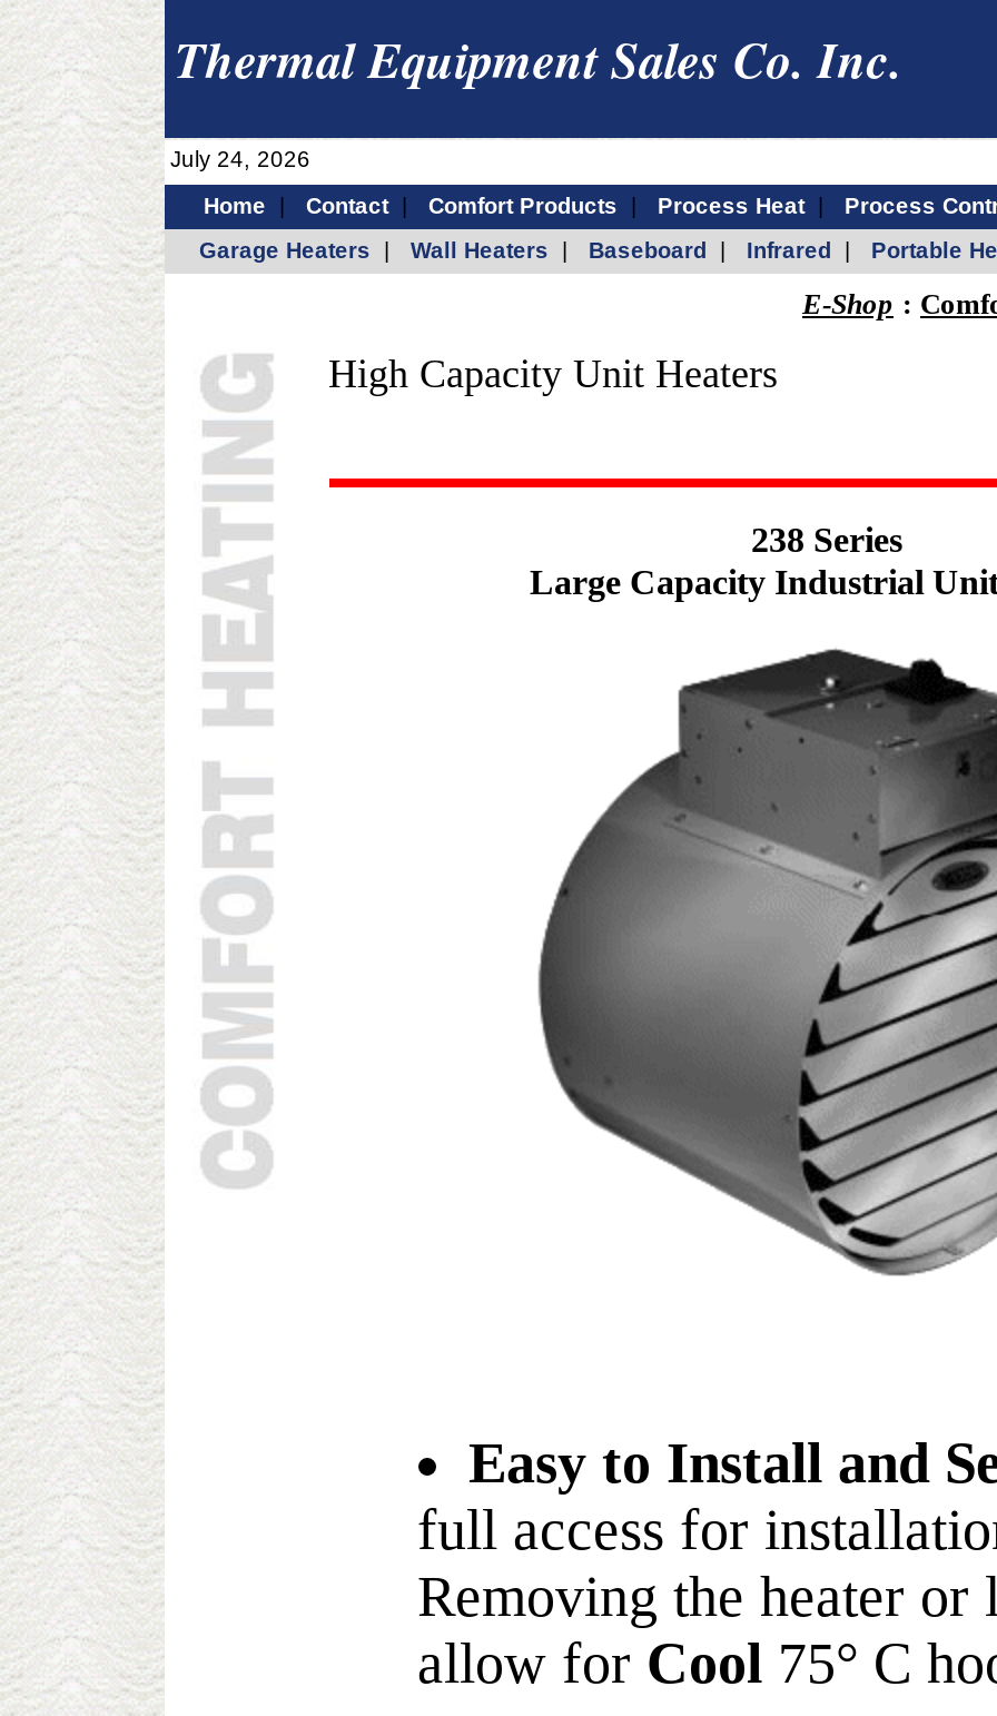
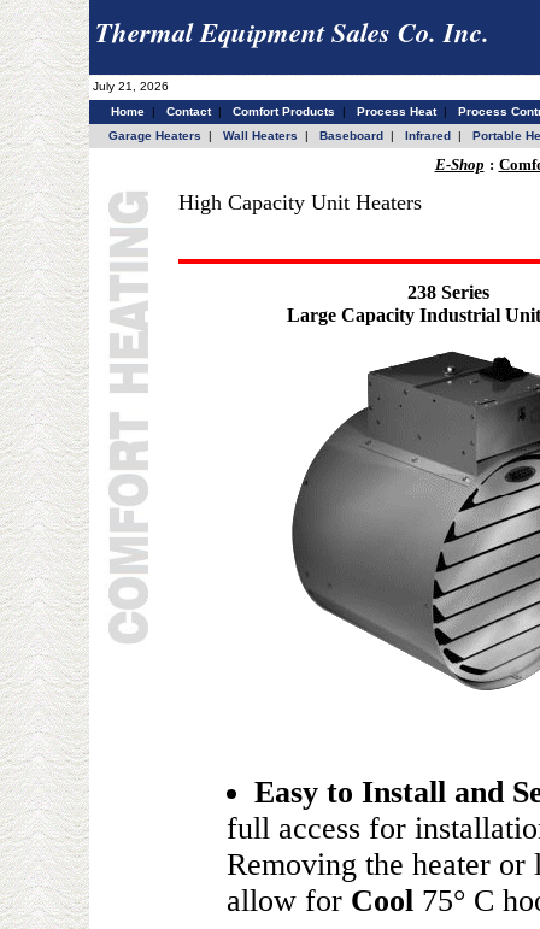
[170,147,310,171] July 24, 2026 -> [92,80,168,93] July 21, 2026

